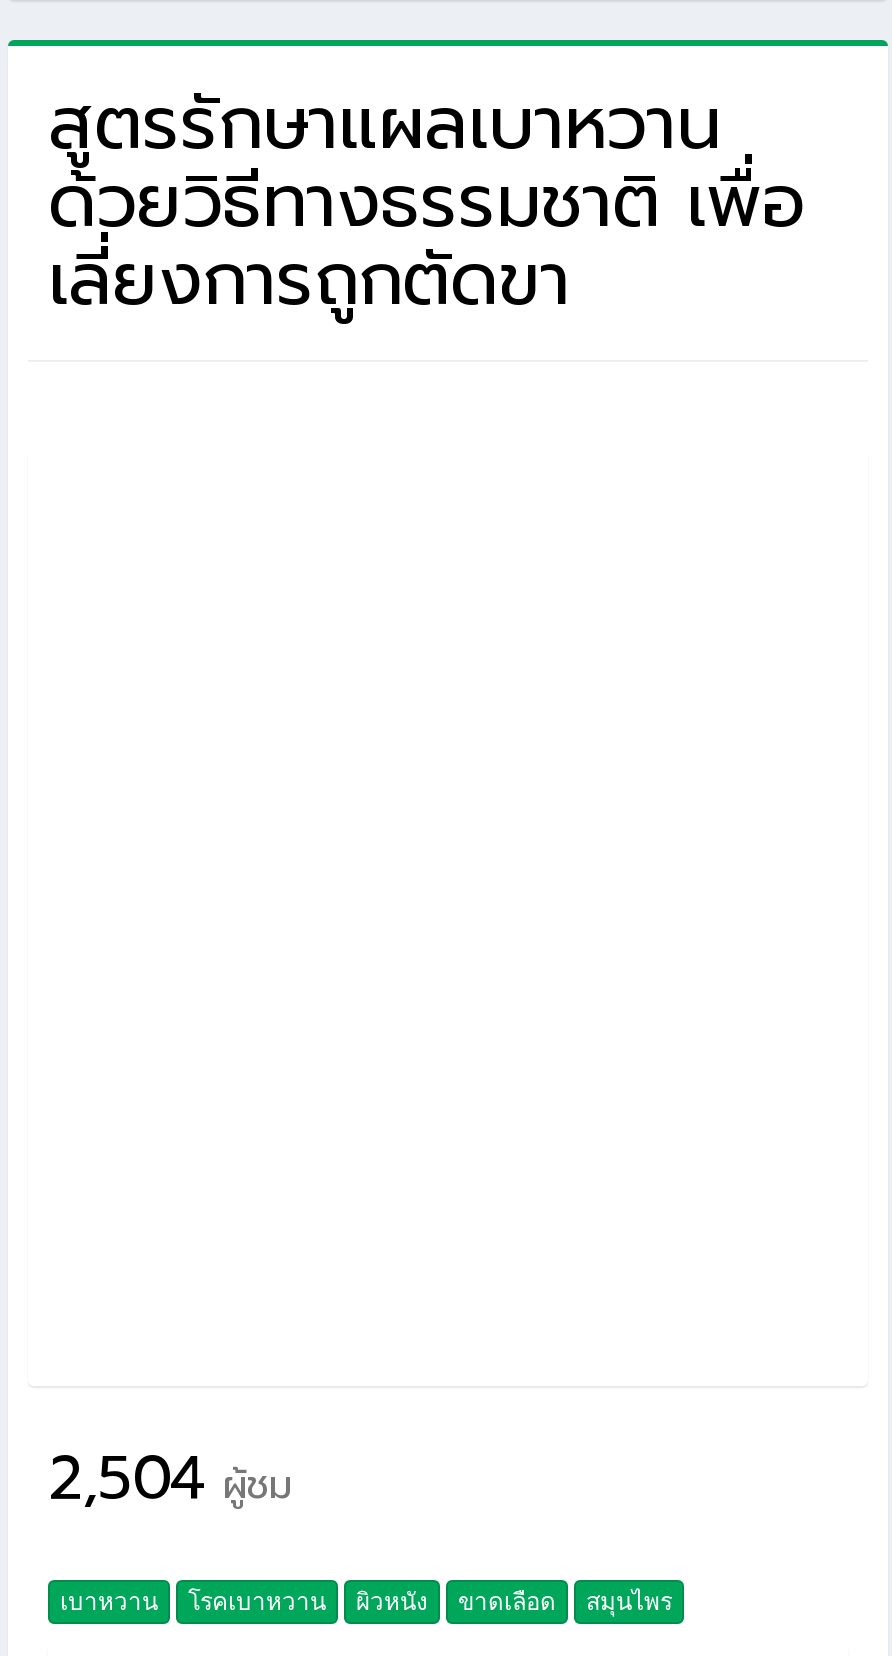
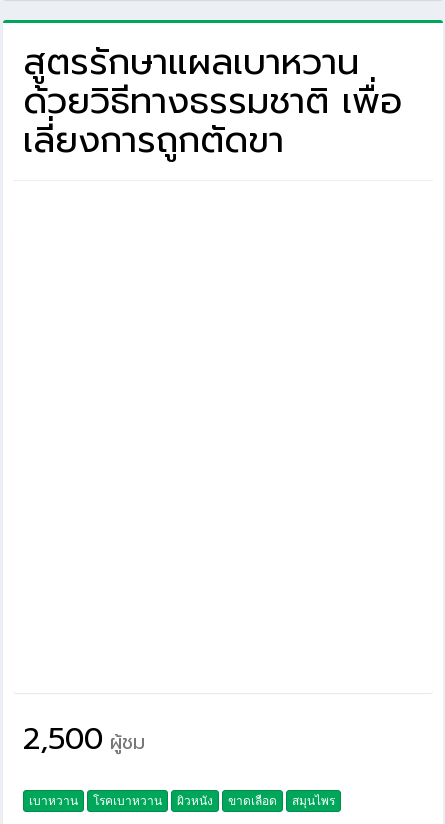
[48,1432,292,1524] 2,504ผู้ชม -> [23,716,145,762] 2,500ผู้ชม

